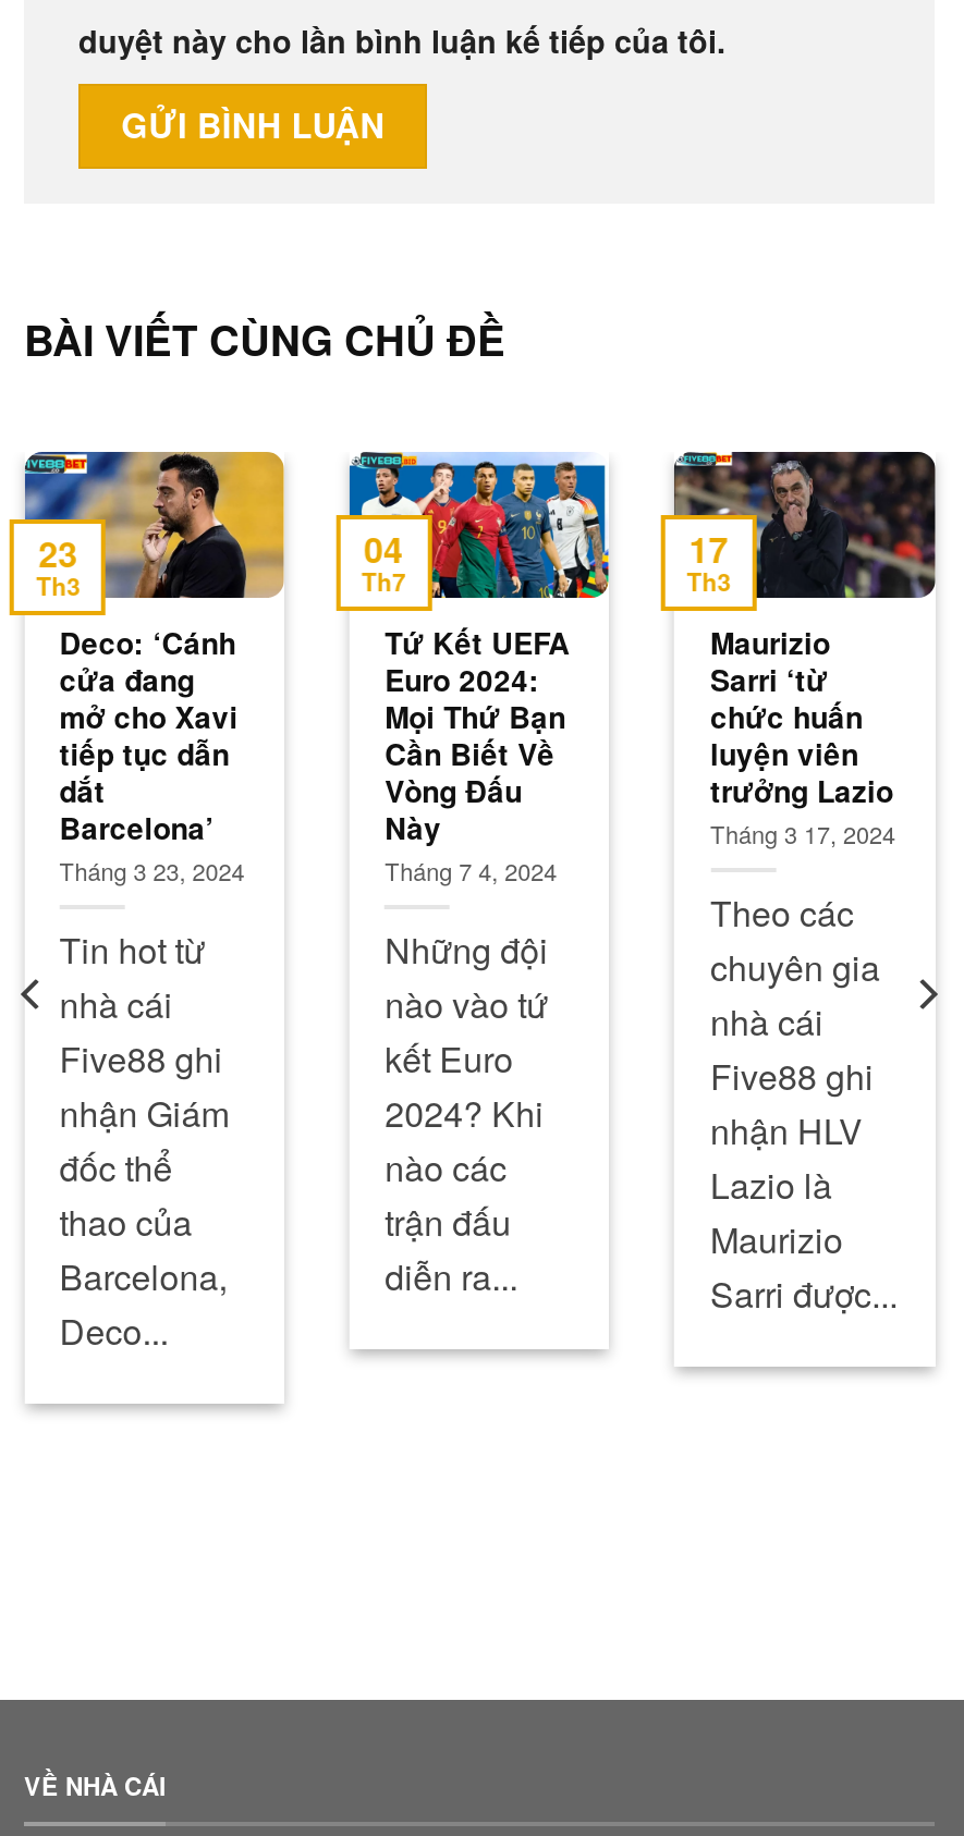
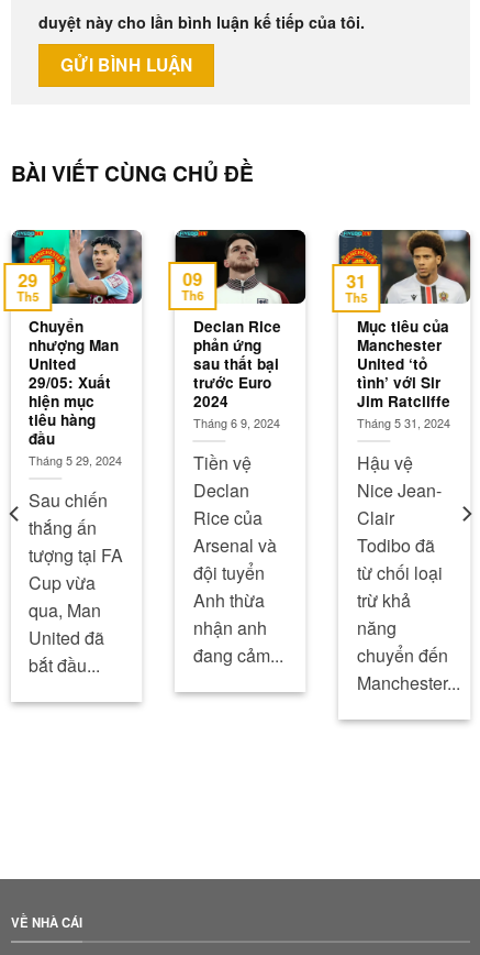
[36,527,80,601] 23 | Th3 -> [17,267,39,305] 29 | Th5
[361,524,405,598] 04 | Th7 -> [181,267,203,304] 09 | Th6
[687,525,730,599] 17 | Th3 -> [345,269,367,306] 31 | Th5
[59,622,245,887] Deco: ‘Cánh | cửa đang | mở cho Xavi | tiếp tục dẫn | dắt | Barcelona’ | Tháng 3 23, 2024 -> [29,316,122,468] Chuyển | nhượng Man | United | 29/05: Xuất | hiện mục | tiêu hàng | đầu | Tháng 5 29, 2024
[385,622,570,887] Tứ Kết UEFA | Euro 2024: | Mọi Thứ Bạn | Cần Biết Về | Vòng Đấu | Này | Tháng 7 4, 2024 -> [193,316,281,431] Declan Rice | phản ứng | sau thất bại | trước Euro | 2024 | Tháng 6 9, 2024
[710,622,895,850] Maurizio | Sarri ‘từ | chức huấn | luyện viên | trưởng Lazio | Tháng 3 17, 2024 -> [357,316,450,431] Mục tiêu của | Manchester | United ‘tỏ | tình’ với Sir | Jim Ratcliffe | Tháng 5 31, 2024
[710,888,897,1320] Theo các | chuyên gia | nhà cái | Five88 ghi | nhận HLV | Lazio là | Maurizio | Sarri được... -> [357,450,460,696] Hậu vệ | Nice Jean- | Clair | Todibo đã | từ chối loại | trừ khả | năng | chuyển đến | Manchester...
[59,925,236,1357] Tin hot từ | nhà cái | Five88 ghi | nhận Giám | đốc thể | thao của | Barcelona, | Deco... -> [29,488,123,678] Sau chiến | thắng ấn | tượng tại FA | Cup vừa | qua, Man | United đã | bắt đầu...
[385,925,548,1302] Những đội | nào vào tứ | kết Euro | 2024? Khi | nào các | trận đấu | diễn ra... -> [193,450,283,668] Tiền vệ | Declan | Rice của | Arsenal và | đội tuyển | Anh thừa | nhận anh | đang cảm...

